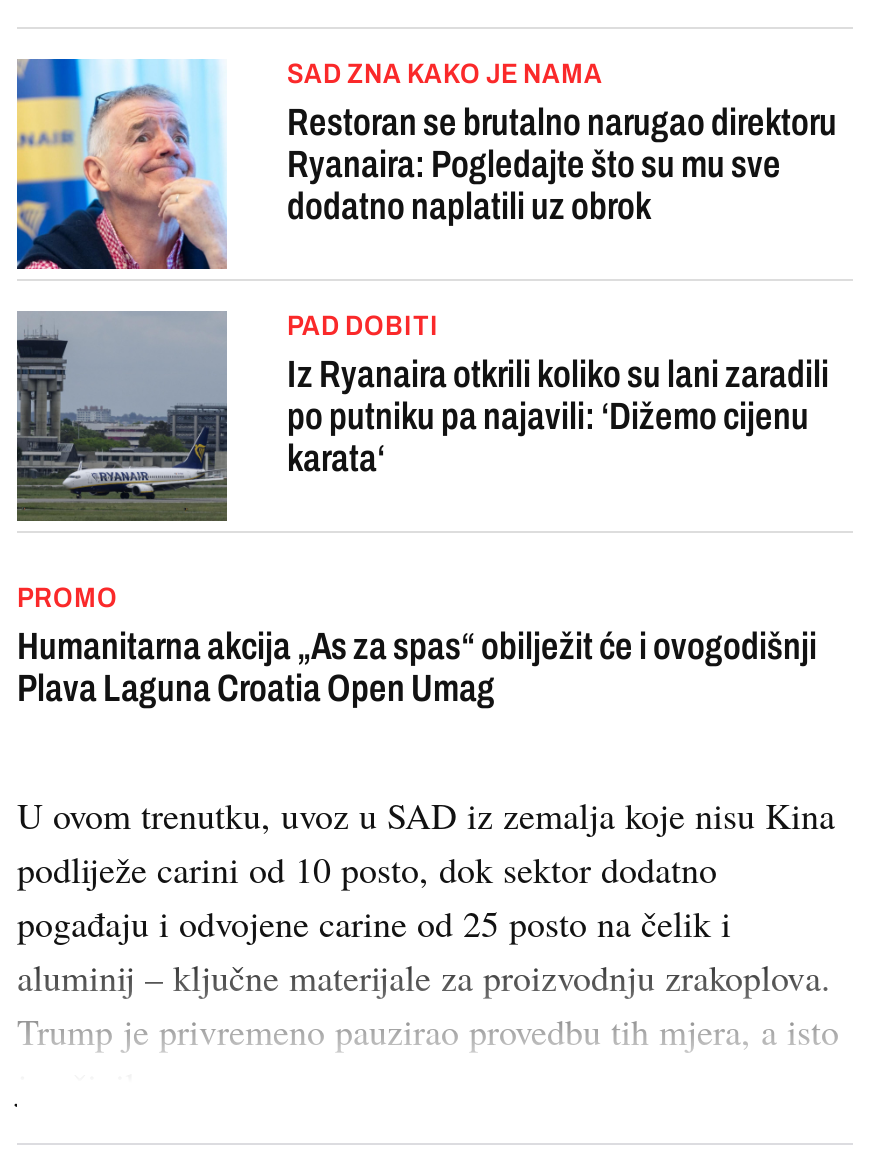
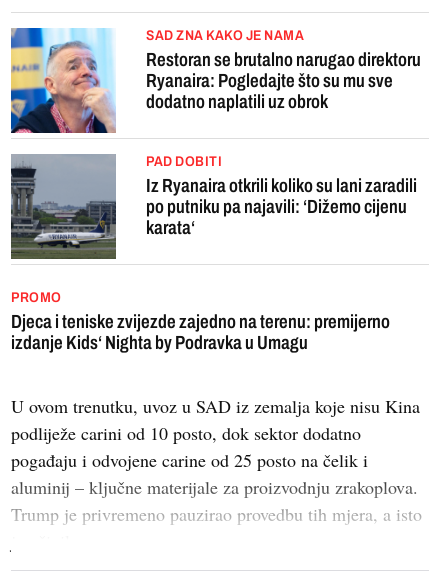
[17,625,817,709] Humanitarna akcija „As za spas“ obilježit će i ovogodišnji | Plava Laguna Croatia Open Umag -> [11,311,390,353] Djeca i teniske zvijezde zajedno na terenu: premijerno | izdanje Kids‘ Nighta by Podravka u Umagu

